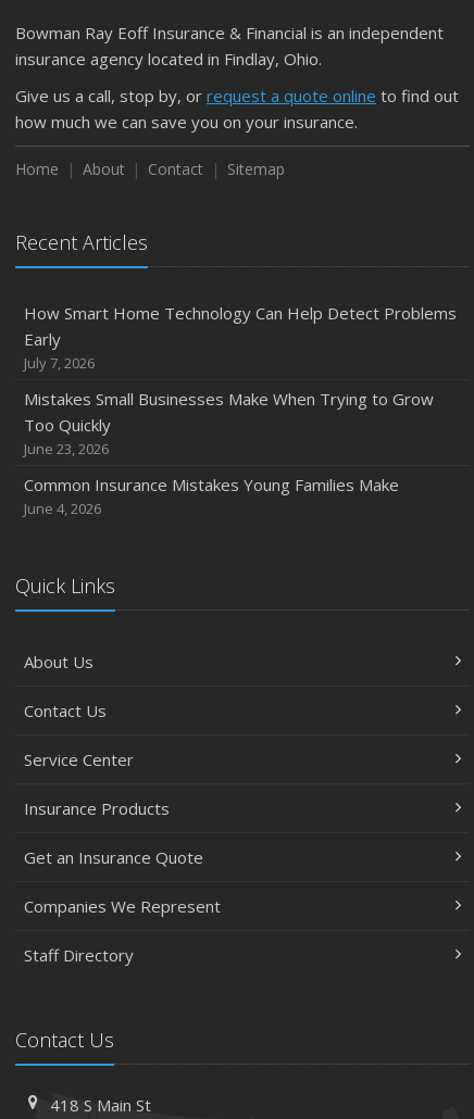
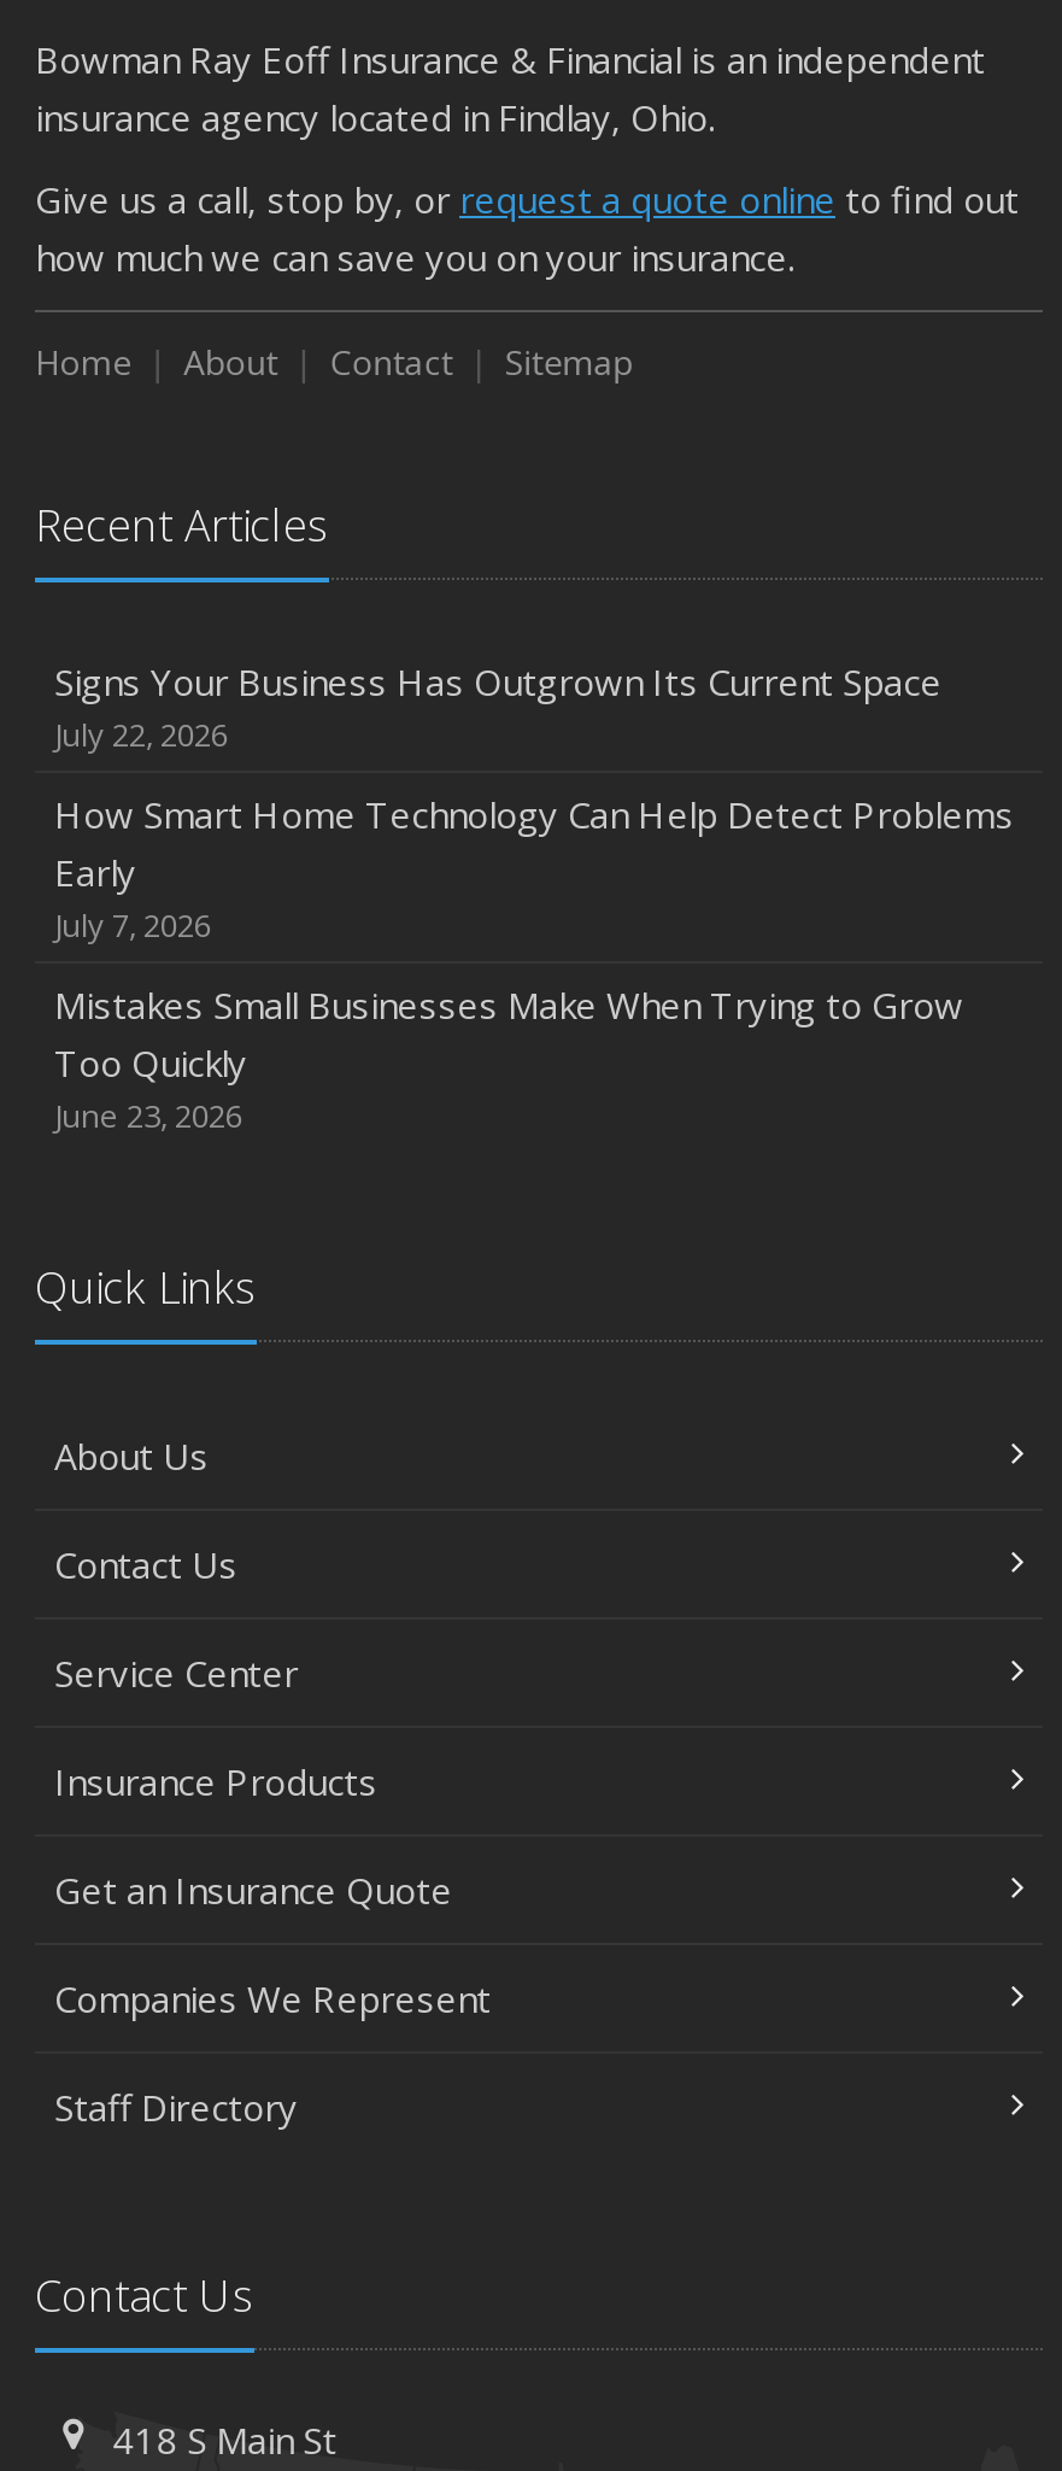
none -> [54,656,941,755] Signs Your Business Has Outgrown Its Current Space | July 22, 2026
moved [24,302,457,458] -> [54,789,1014,1136]: How Smart Home Technology Can Help Detect Problems | Early | July 7, 2026 | Mistakes Small Businesses Make When Trying to Grow | Too Quickly | June 23, 2026
[24,473,399,518] Common Insurance Mistakes Young Families Make | June 4, 2026 -> none

